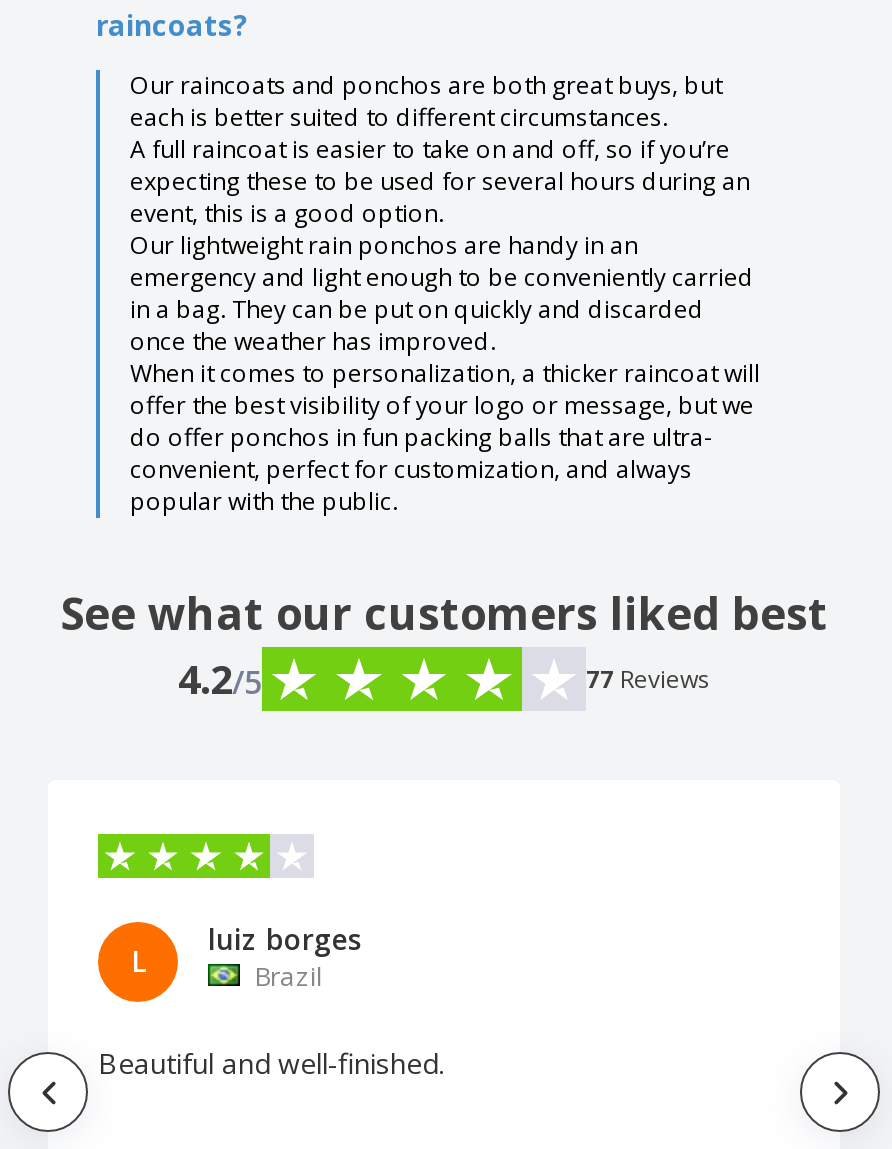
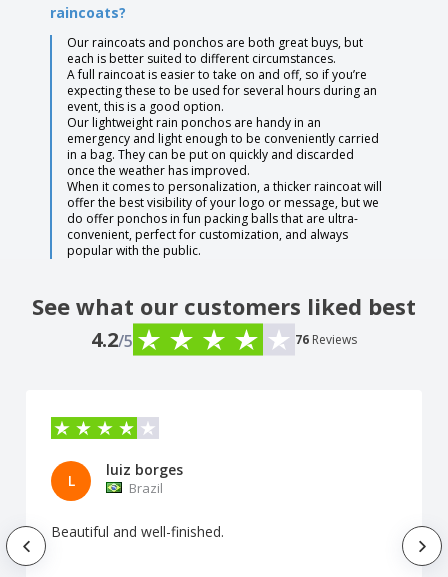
[586,662,710,696] 77 Reviews -> [295,331,357,348] 76 Reviews

